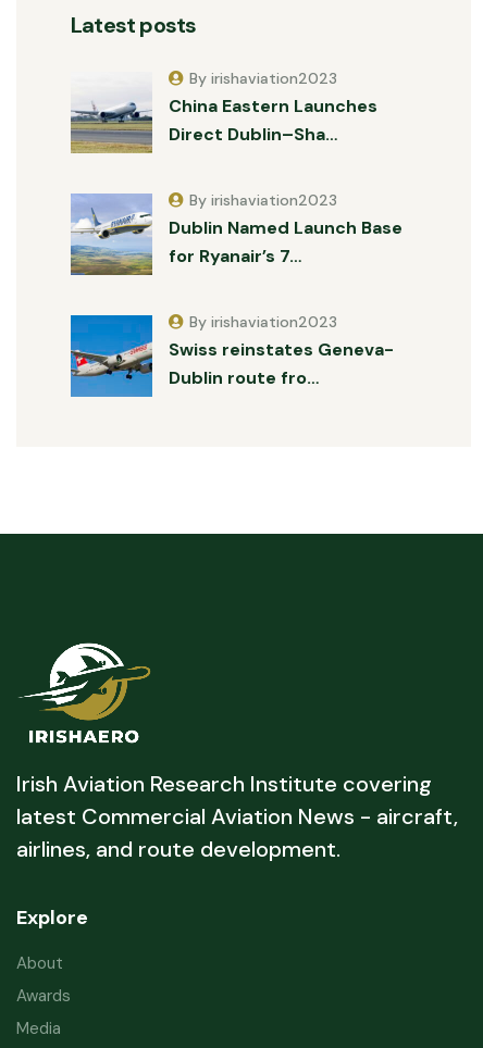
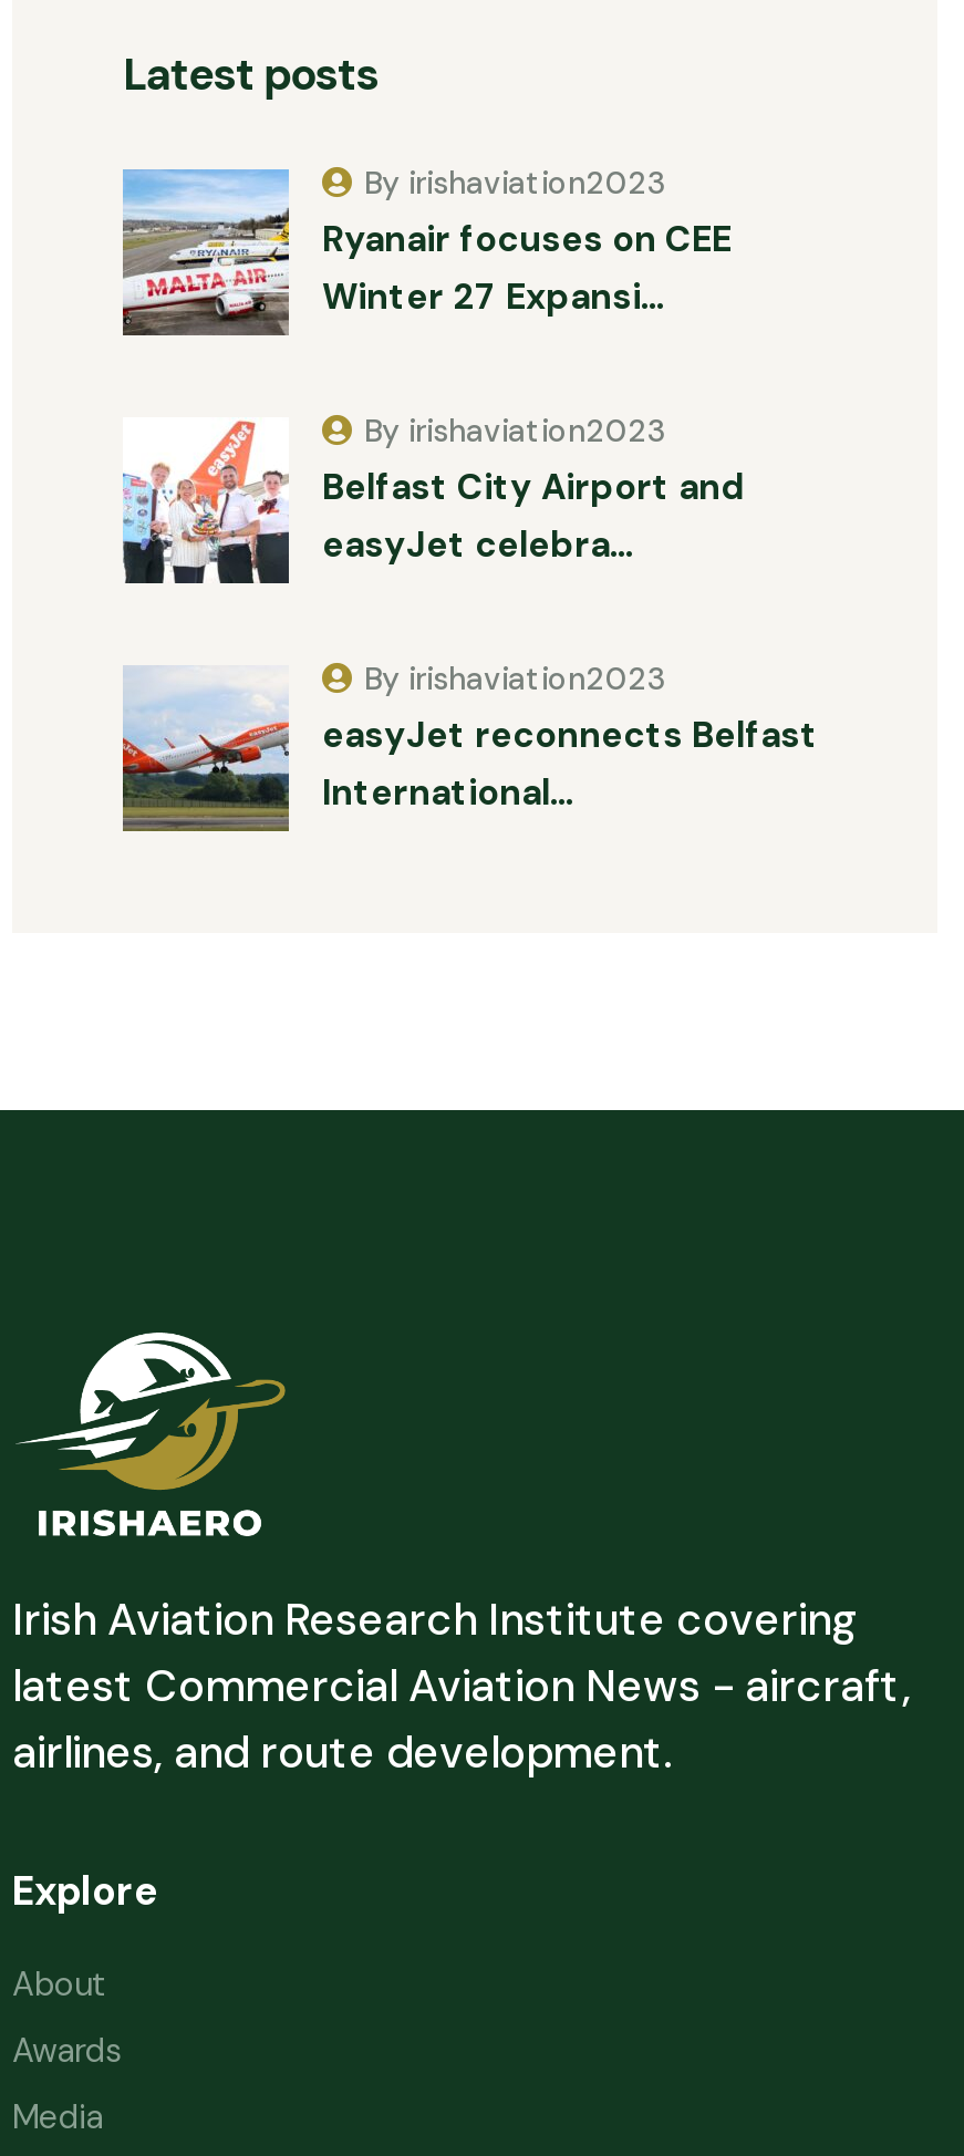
[70,72,377,154] [image] | China Eastern Launches | Direct Dublin–Sha… -> [121,167,732,338] [image] | Ryanair focuses on CEE | Winter 27 Expansi…
[70,194,403,276] [image] | Dublin Named Launch Base | for Ryanair’s 7… -> [123,417,745,585] [image] | Belfast City Airport and | easyJet celebra…
[70,314,394,398] [image] | Swiss reinstates Geneva- | Dublin route fro… -> [121,665,818,833] [image] | easyJet reconnects Belfast | International…

